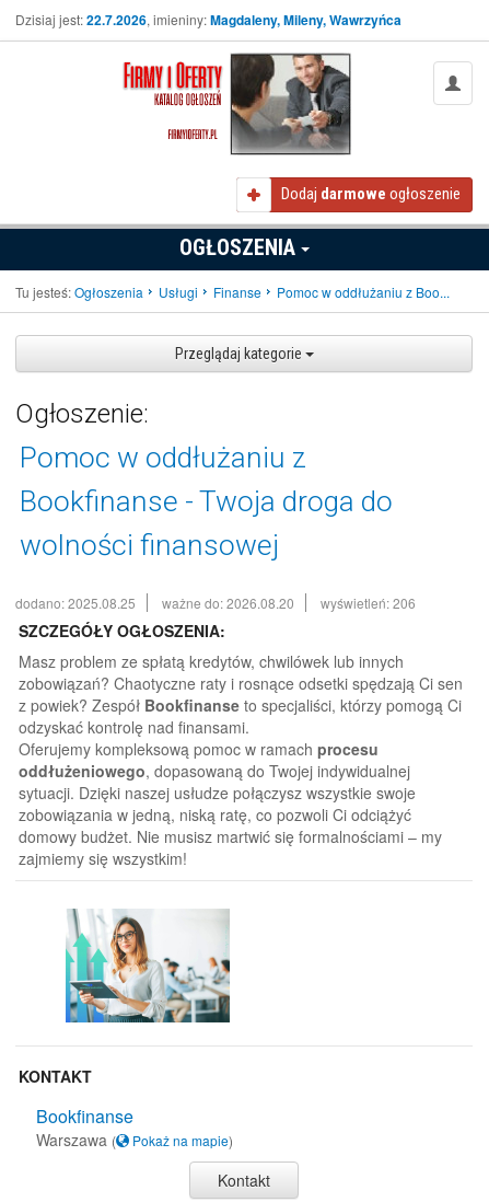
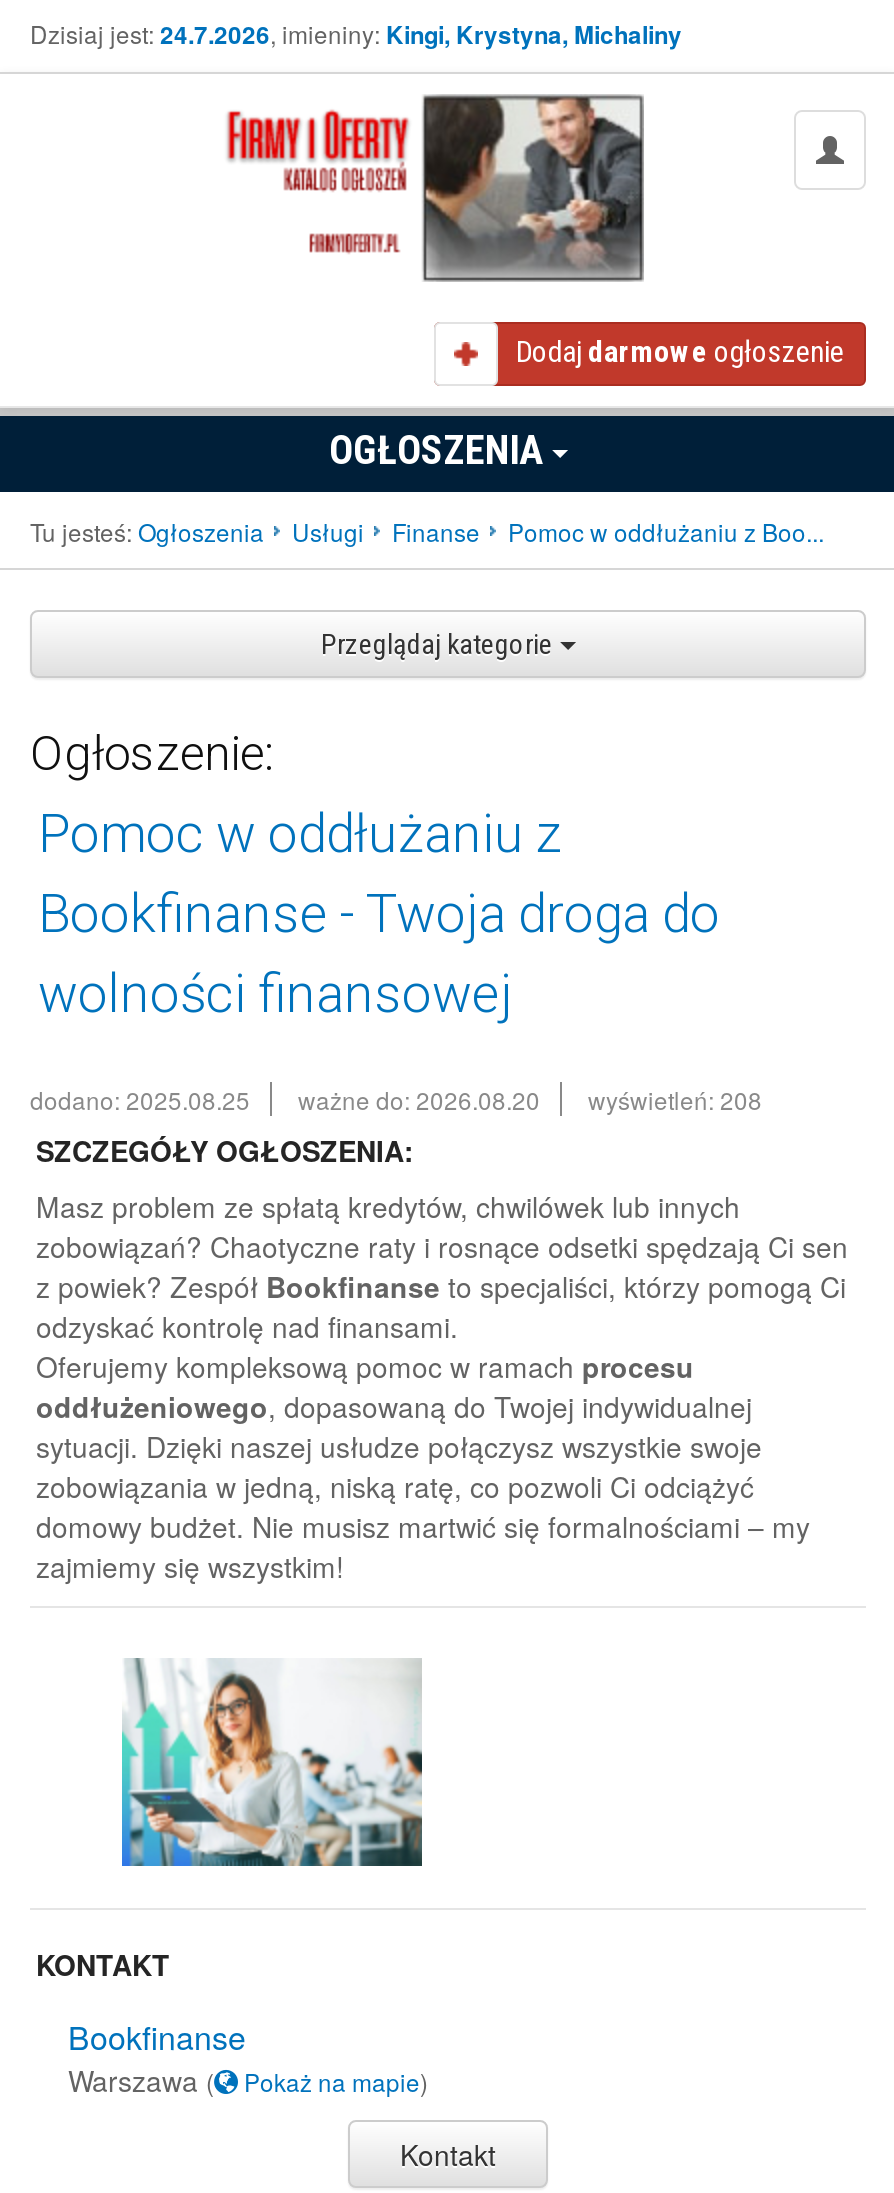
[15,10,401,30] Dzisiaj jest: 22.7.2026, imieniny: Magdaleny, Mileny, Wawrzyńca -> [30,16,682,52] Dzisiaj jest: 24.7.2026, imieniny: Kingi, Krystyna, Michaliny
[15,593,416,612] dodano: 2025.08.25 ważne do: 2026.08.20 wyświetleń: 206 -> [30,1082,762,1116] dodano: 2025.08.25 ważne do: 2026.08.20 wyświetleń: 208

